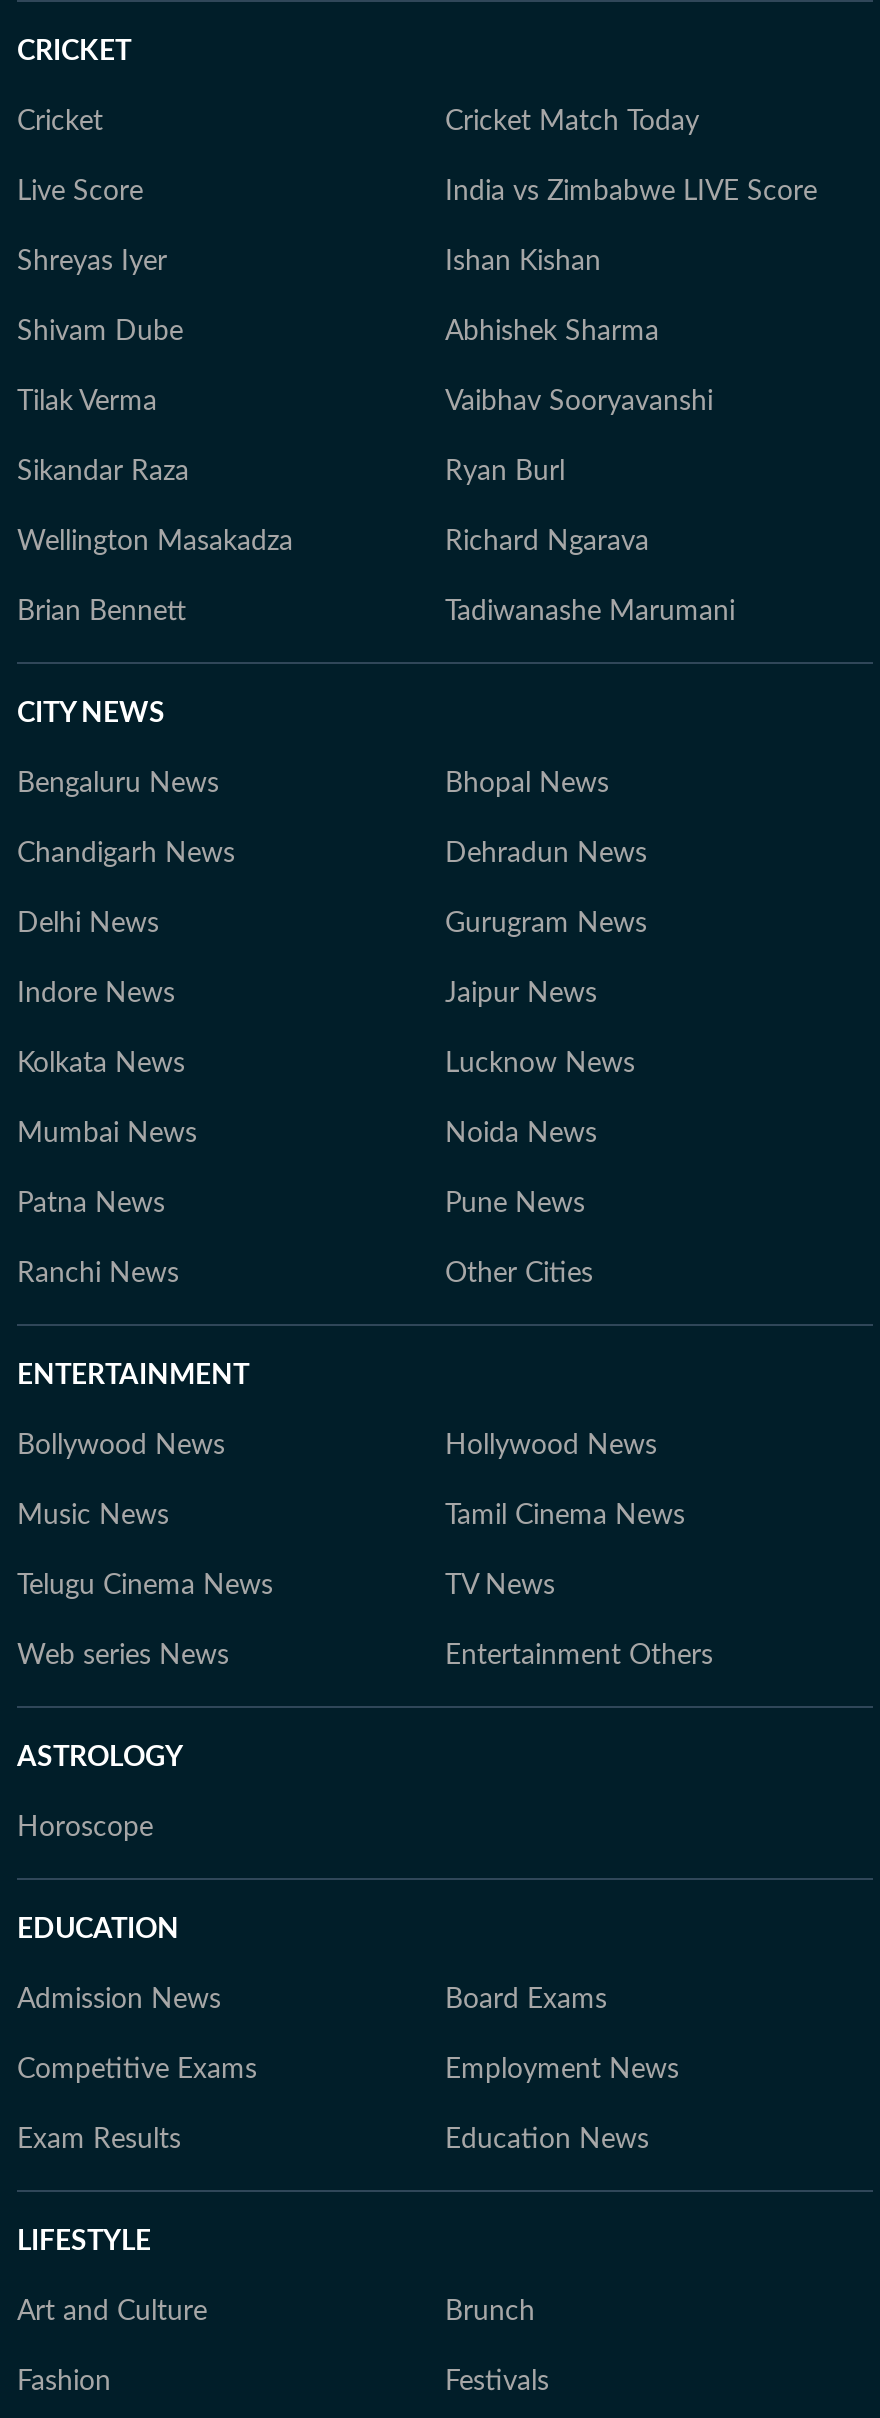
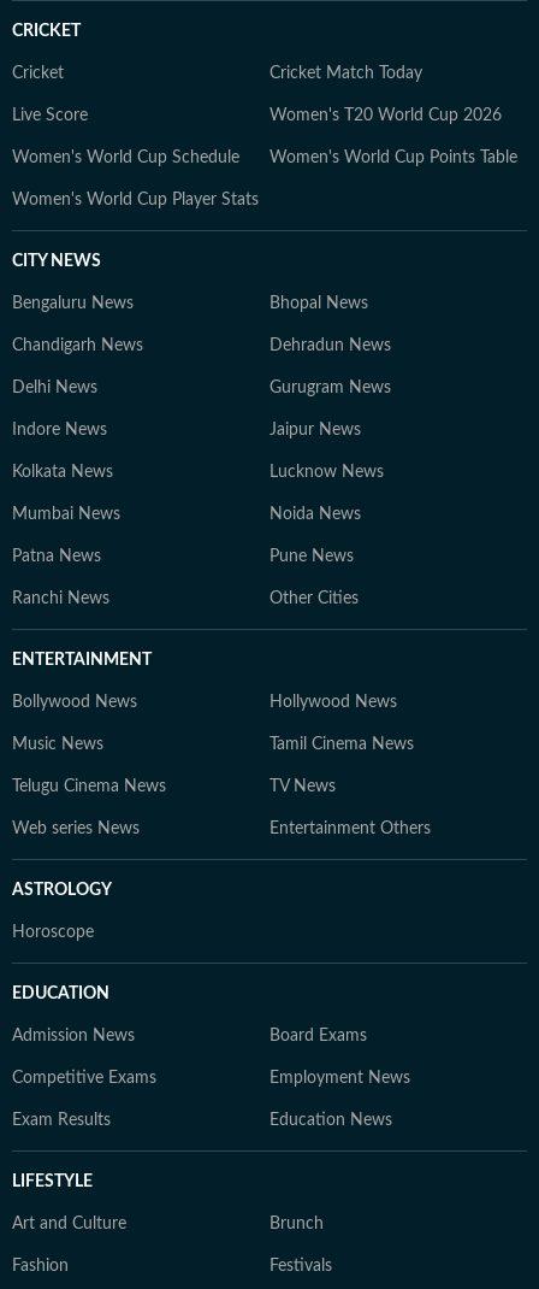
[17,178,817,626] India vs Zimbabwe LIVE Score | Shreyas Iyer | Ishan Kishan | Shivam Dube | Abhishek Sharma | Tilak Verma | Vaibhav Sooryavanshi | Sikandar Raza | Ryan Burl | Wellington Masakadza | Richard Ngarava | Brian Bennett | Tadiwanashe Marumani -> [12,107,517,208] Women's T20 World Cup 2026 | Women's World Cup Schedule | Women's World Cup Points Table | Women's World Cup Player Stats

